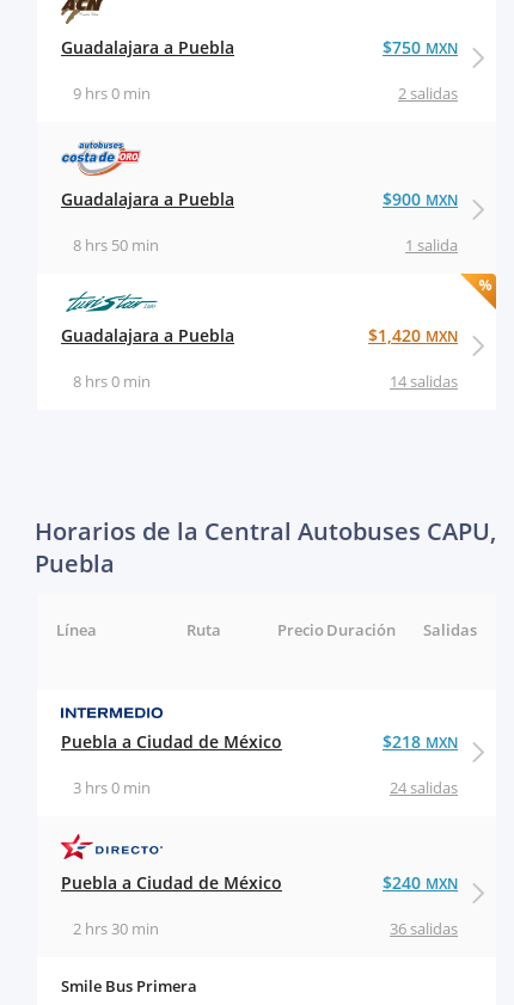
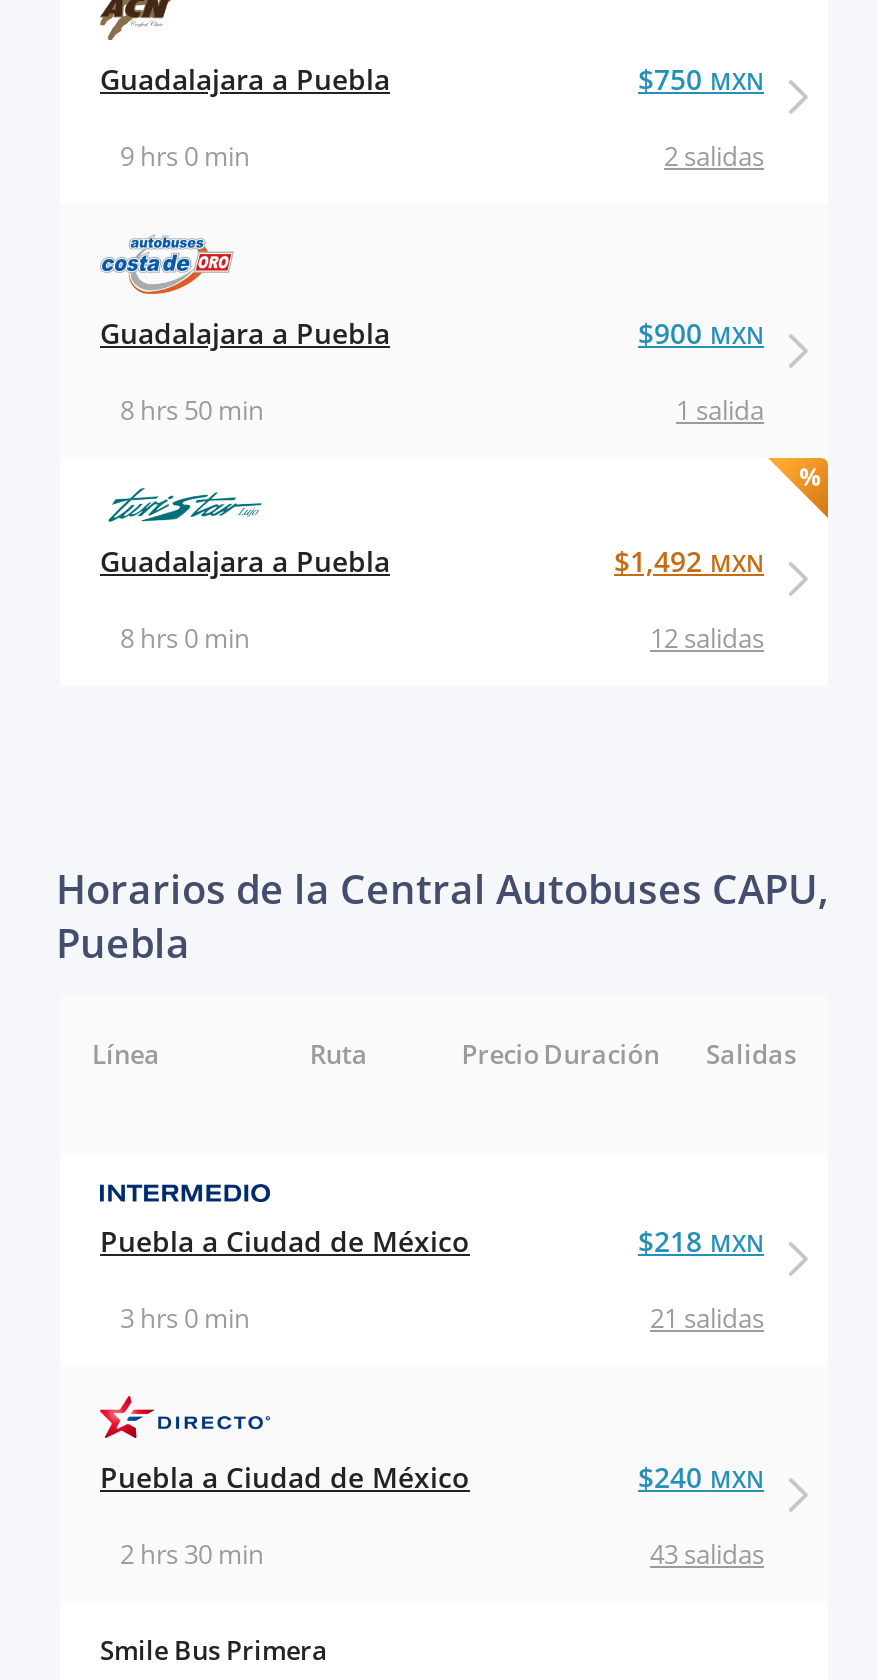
[368,324,458,347] $1,420 MXN -> [614,542,764,580] $1,492 MXN
[390,370,458,392] 14 salidas -> [650,620,764,656] 12 salidas
[390,776,458,798] 24 salidas -> [650,1299,764,1335] 21 salidas
[390,918,458,939] 36 salidas -> [650,1536,764,1572] 43 salidas

